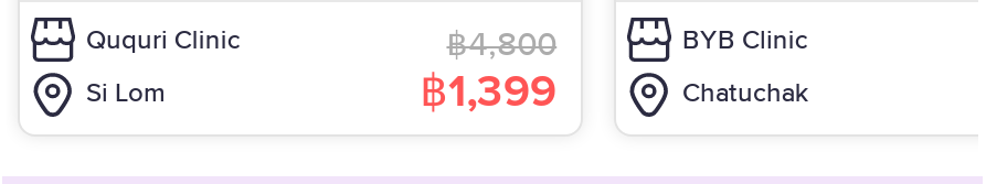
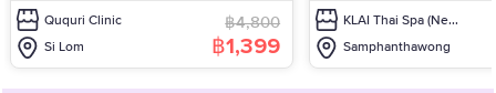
[682,28,808,54] BYB Clinic -> [343,14,458,27] KLAI Thai Spa (Ne...
[682,81,808,107] Chatuchak -> [343,41,450,54] Samphanthawong

